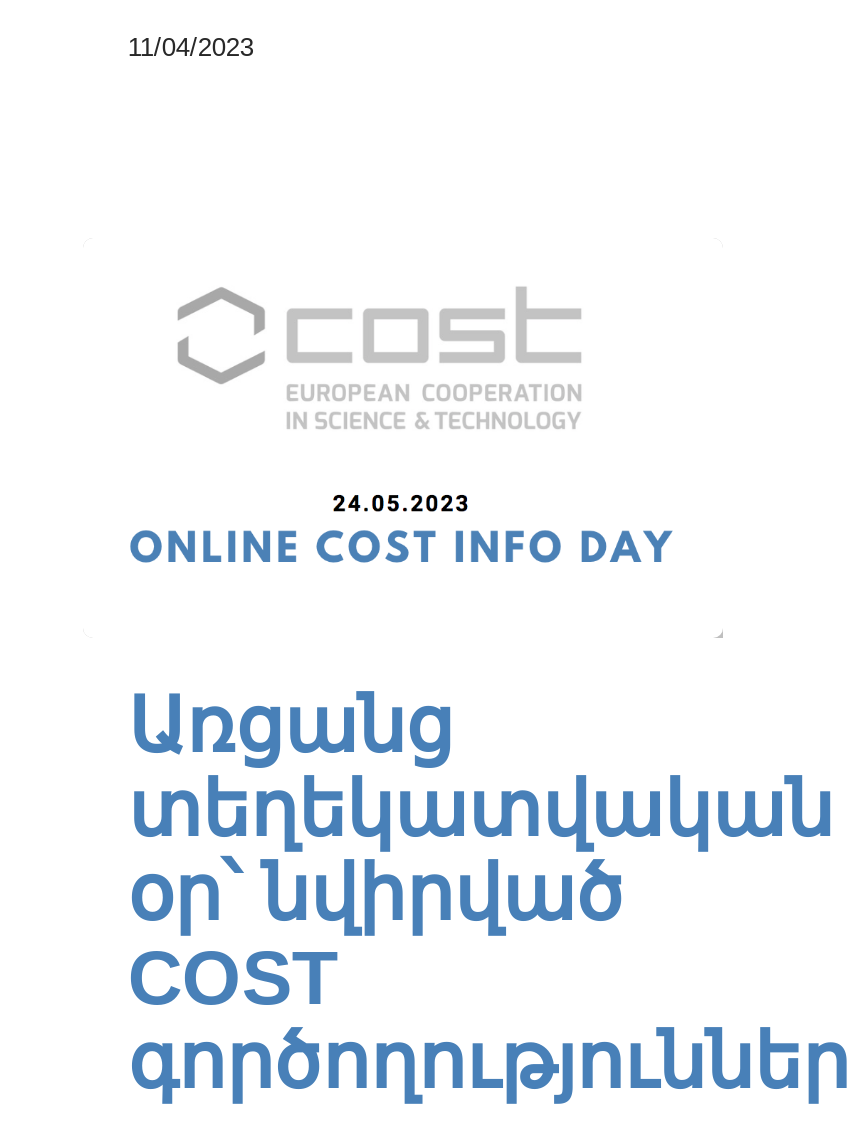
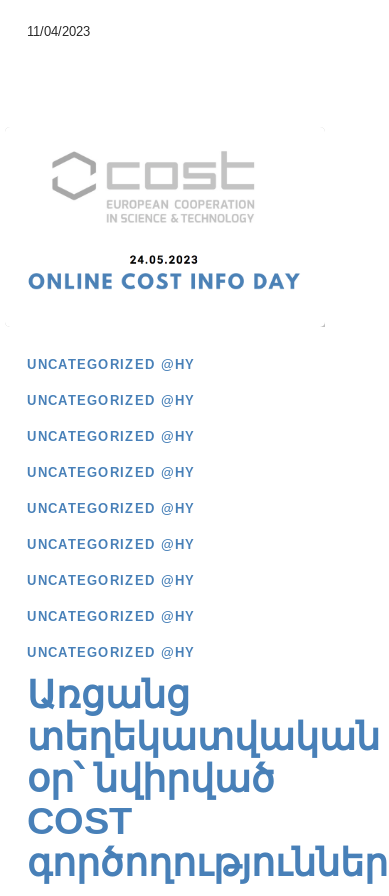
none -> [27,357,195,660] UNCATEGORIZED @HY | UNCATEGORIZED @HY | UNCATEGORIZED @HY | UNCATEGORIZED @HY | UNCATEGORIZED @HY | UNCATEGORIZED @HY | UNCATEGORIZED @HY | UNCATEGORIZED @HY | UNCATEGORIZED @HY

